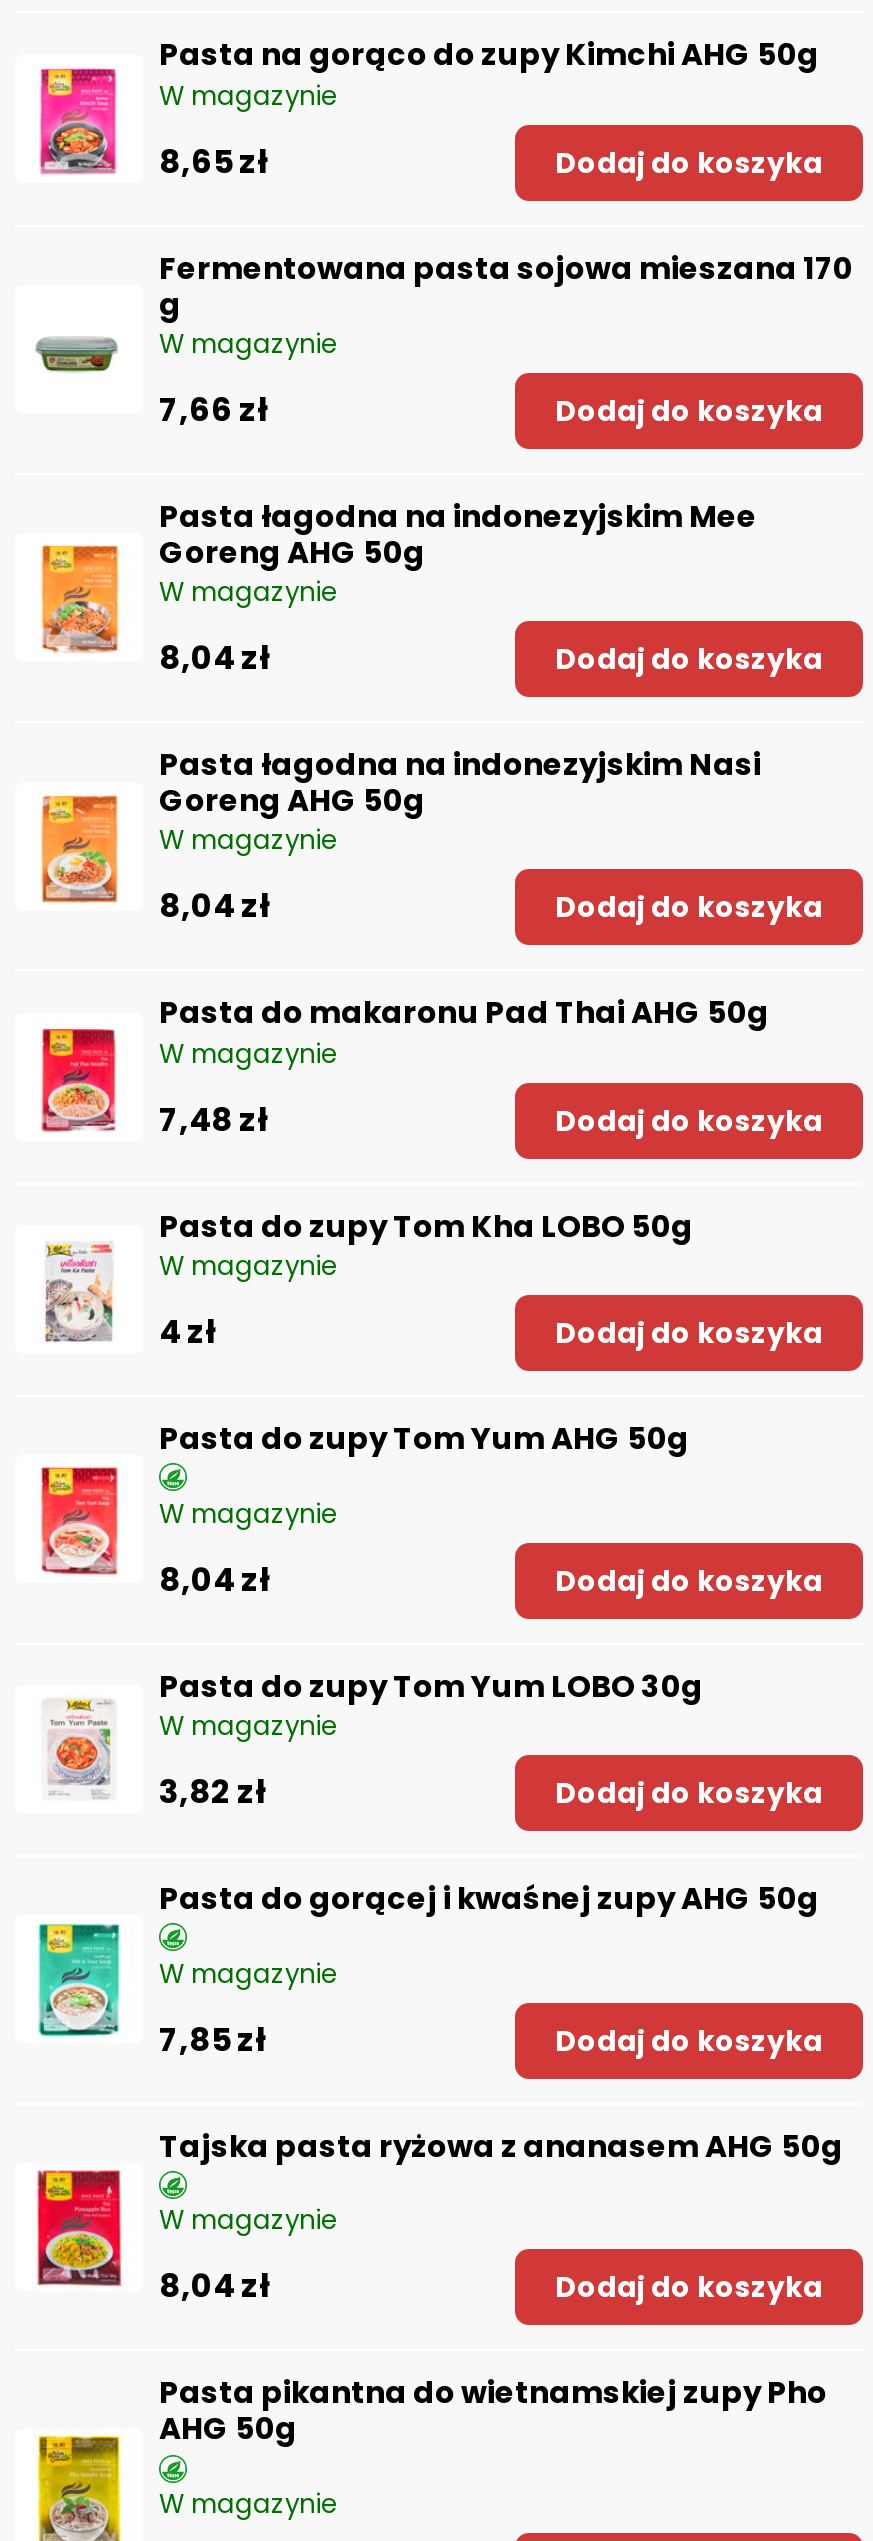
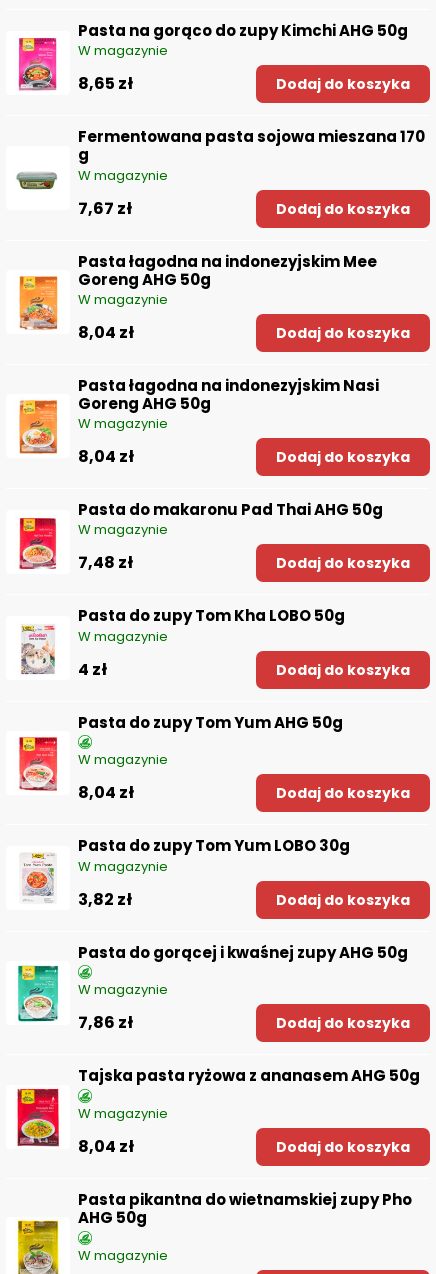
[159,386,269,432] 7,66 zł -> [78,196,132,219] 7,67 zł
[159,2015,267,2061] 7,85 zł -> [78,1011,133,1034] 7,86 zł

